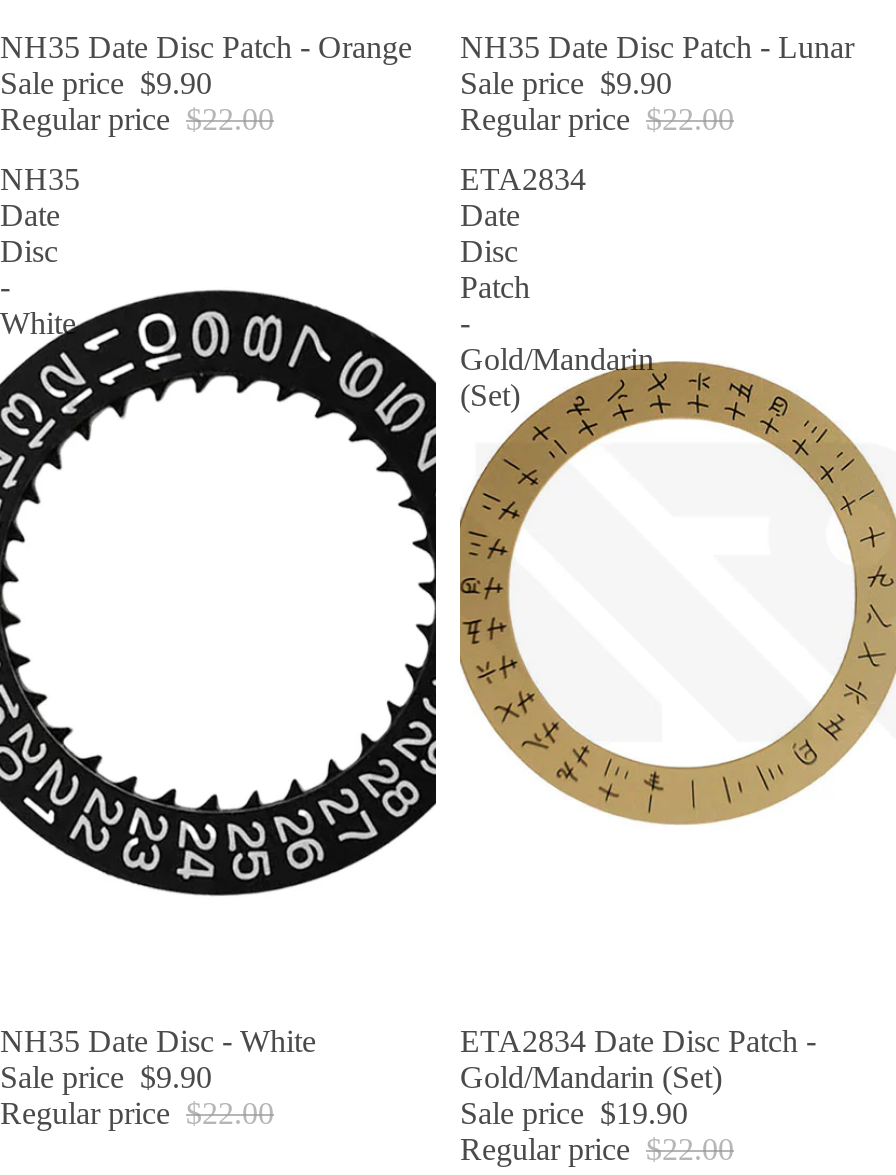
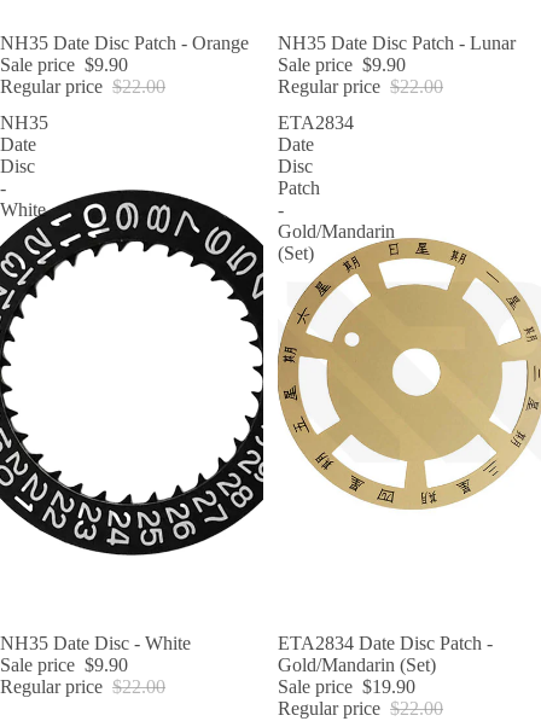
[458,360,890,826] [image] -> [278,233,537,512] [image]

